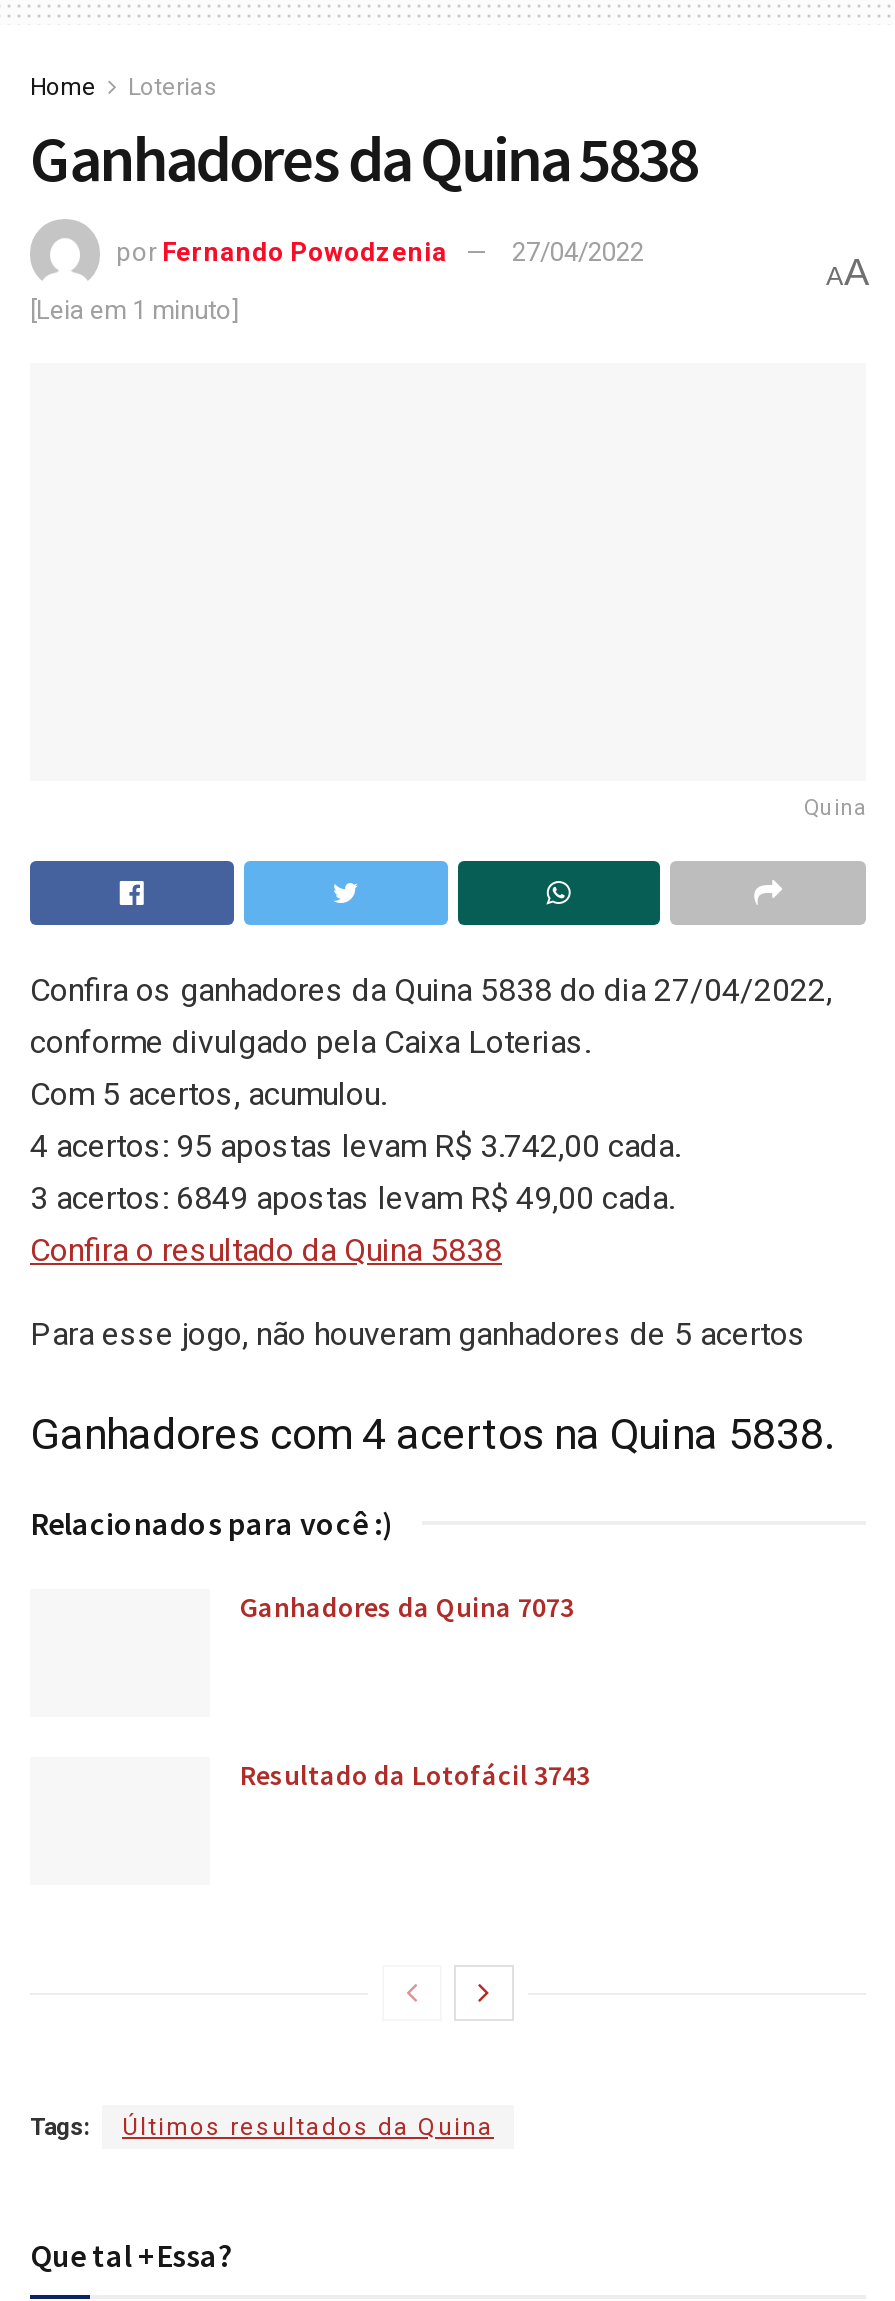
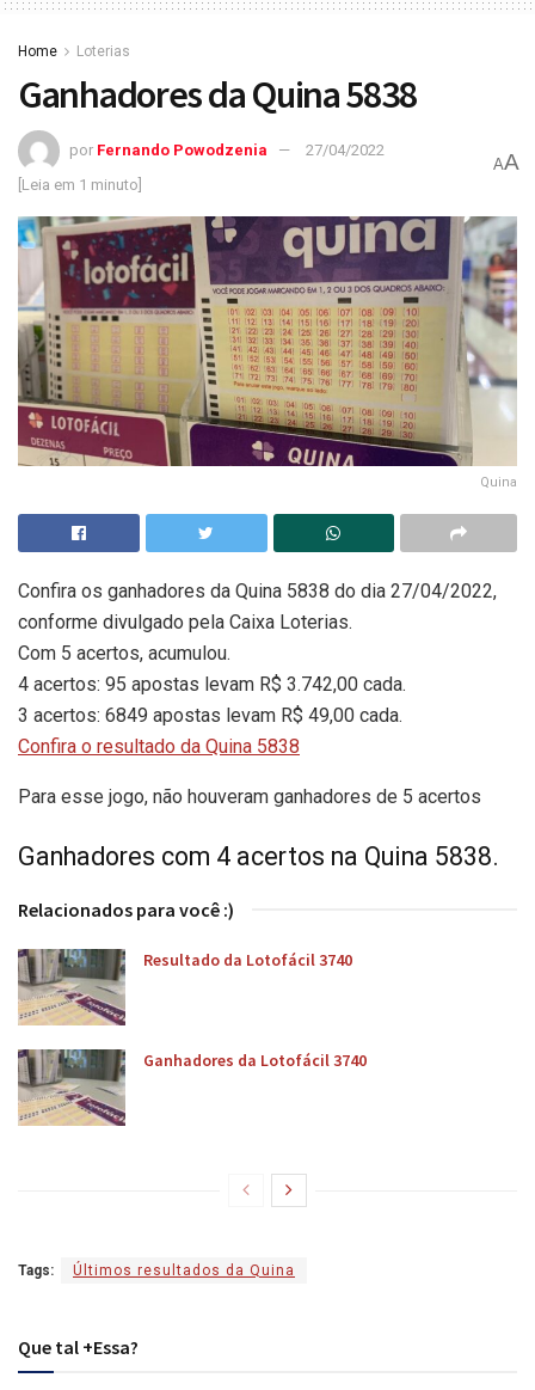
none -> [17,215,518,467] [image]
none -> [17,948,127,1027] [image]
none -> [17,1048,127,1127] [image]
[240,1588,574,1624] Ganhadores da Quina 7073 -> [143,949,352,970] Resultado da Lotofácil 3740
[240,1757,590,1793] Resultado da Lotofácil 3743 -> [143,1049,367,1071] Ganhadores da Lotofácil 3740

